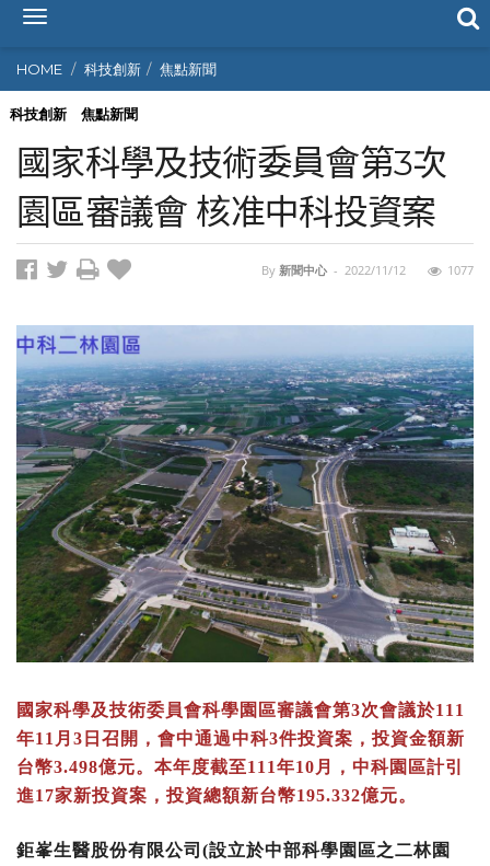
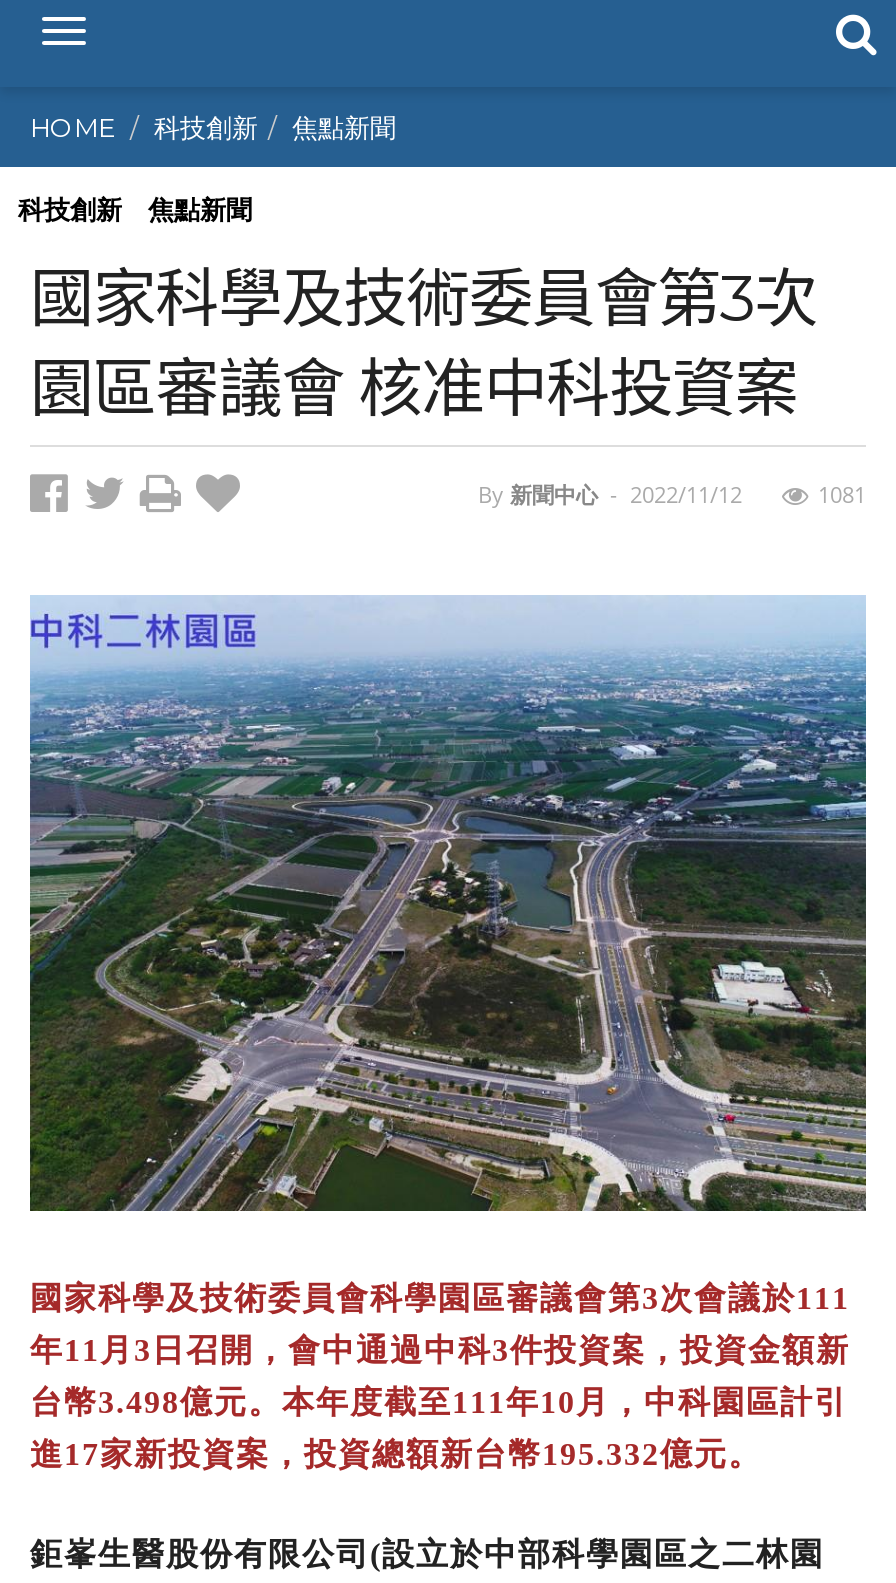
[447,262,474,278] 1077 -> [818,479,866,509] 1081

